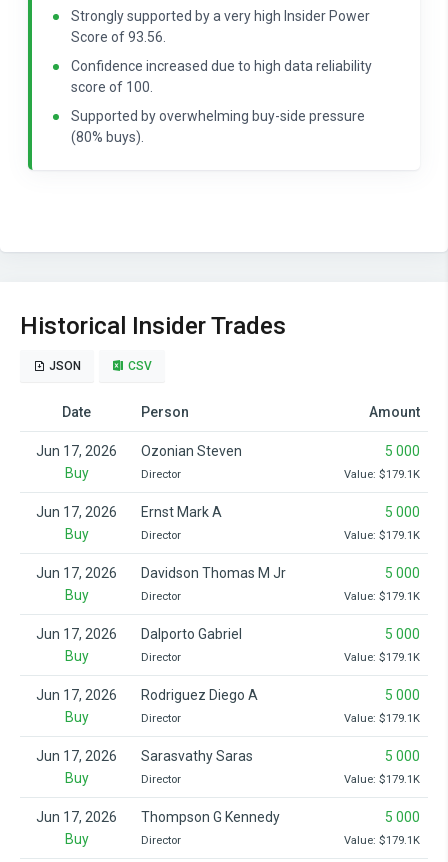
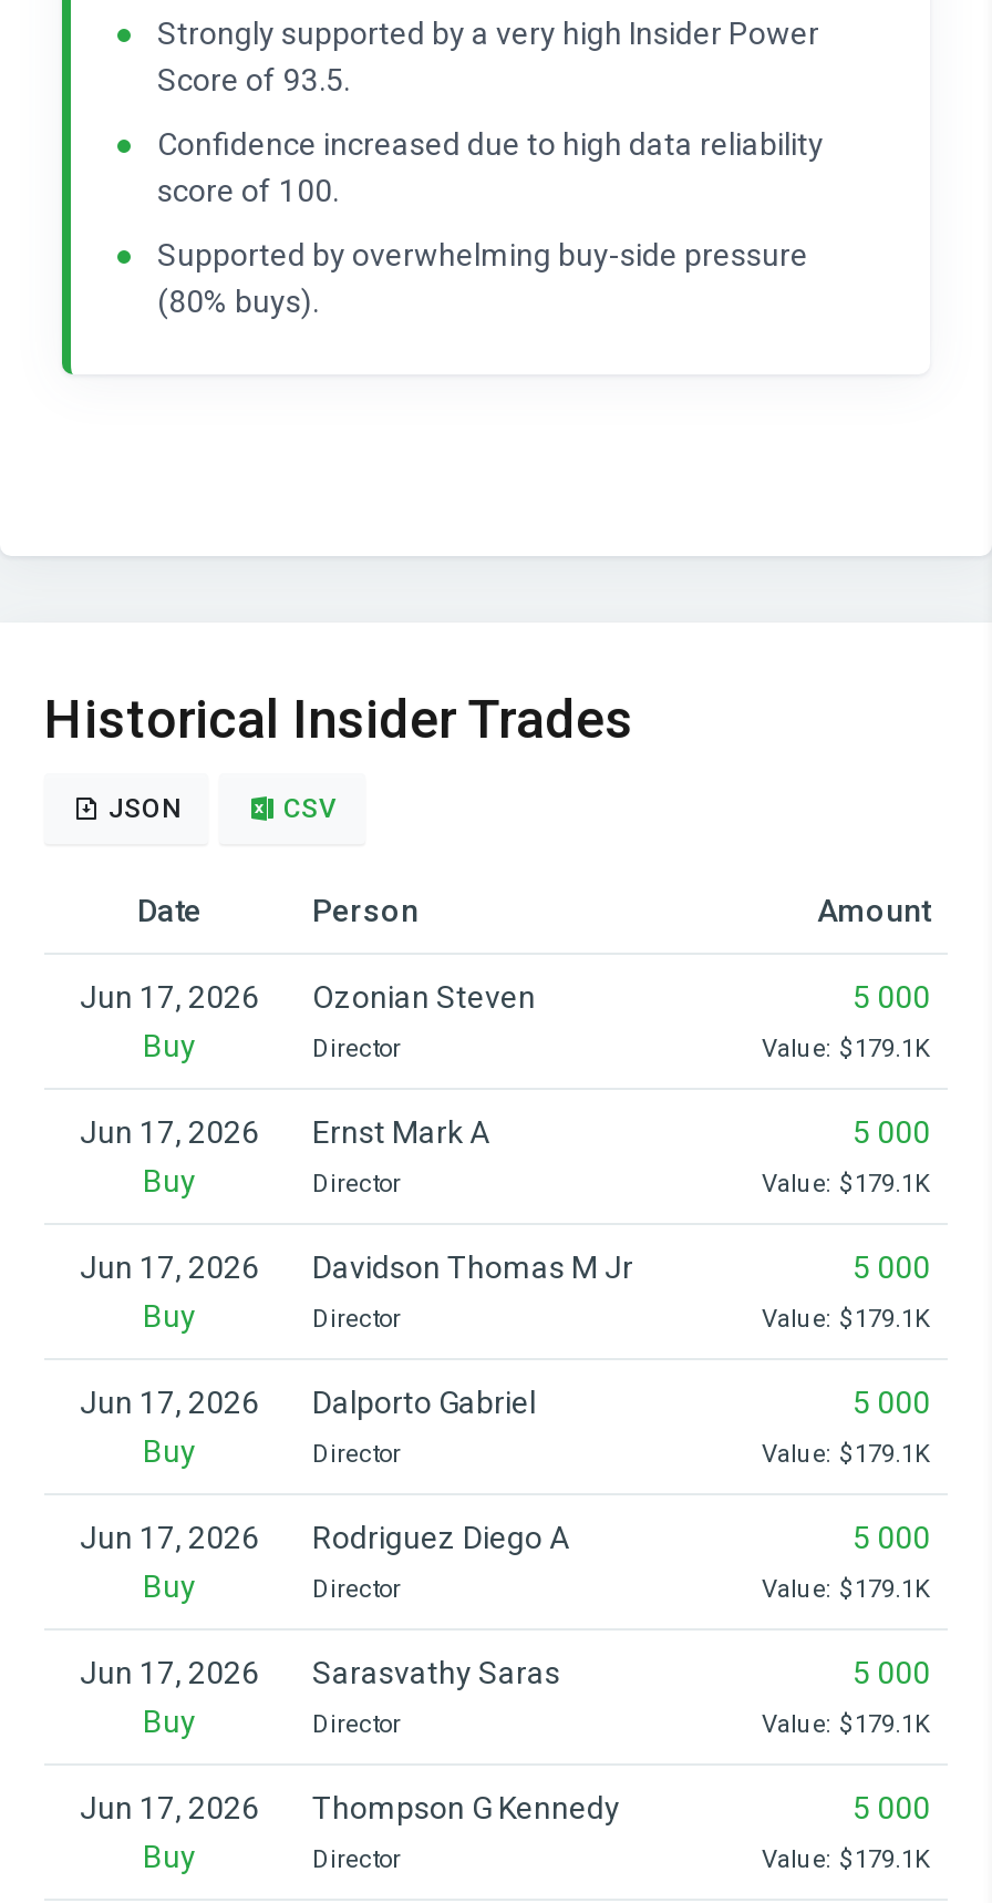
[71,29,166,45] Score of 93.56. -> [157,62,350,98] Score of 93.5.

